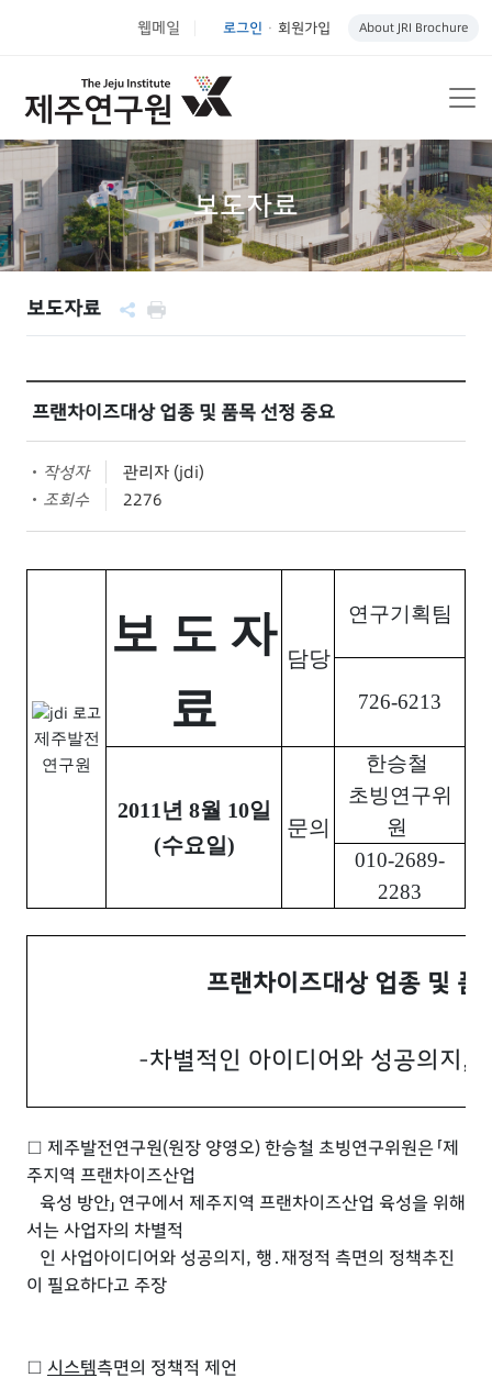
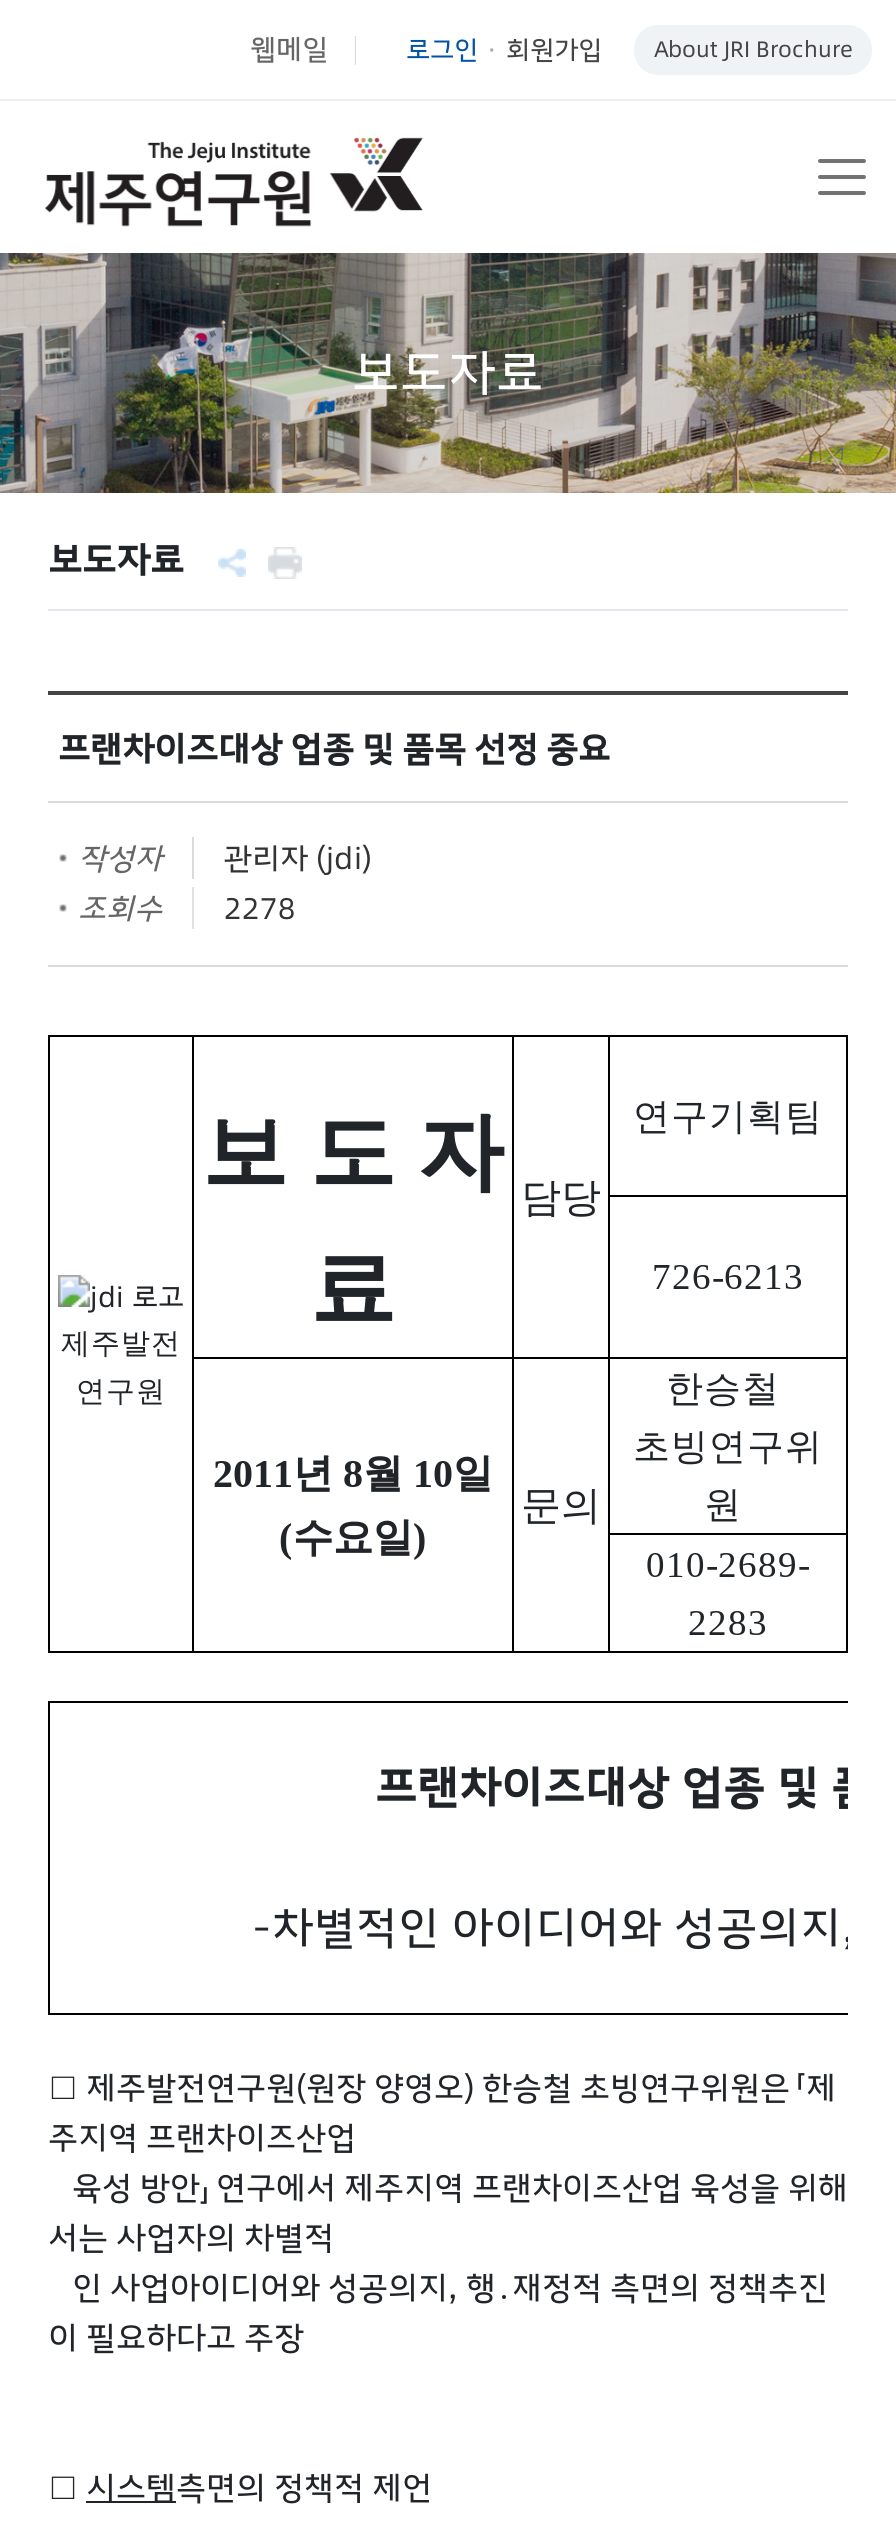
[43,488,163,511] 조회수 2276 -> [78,887,296,929] 조회수 2278

